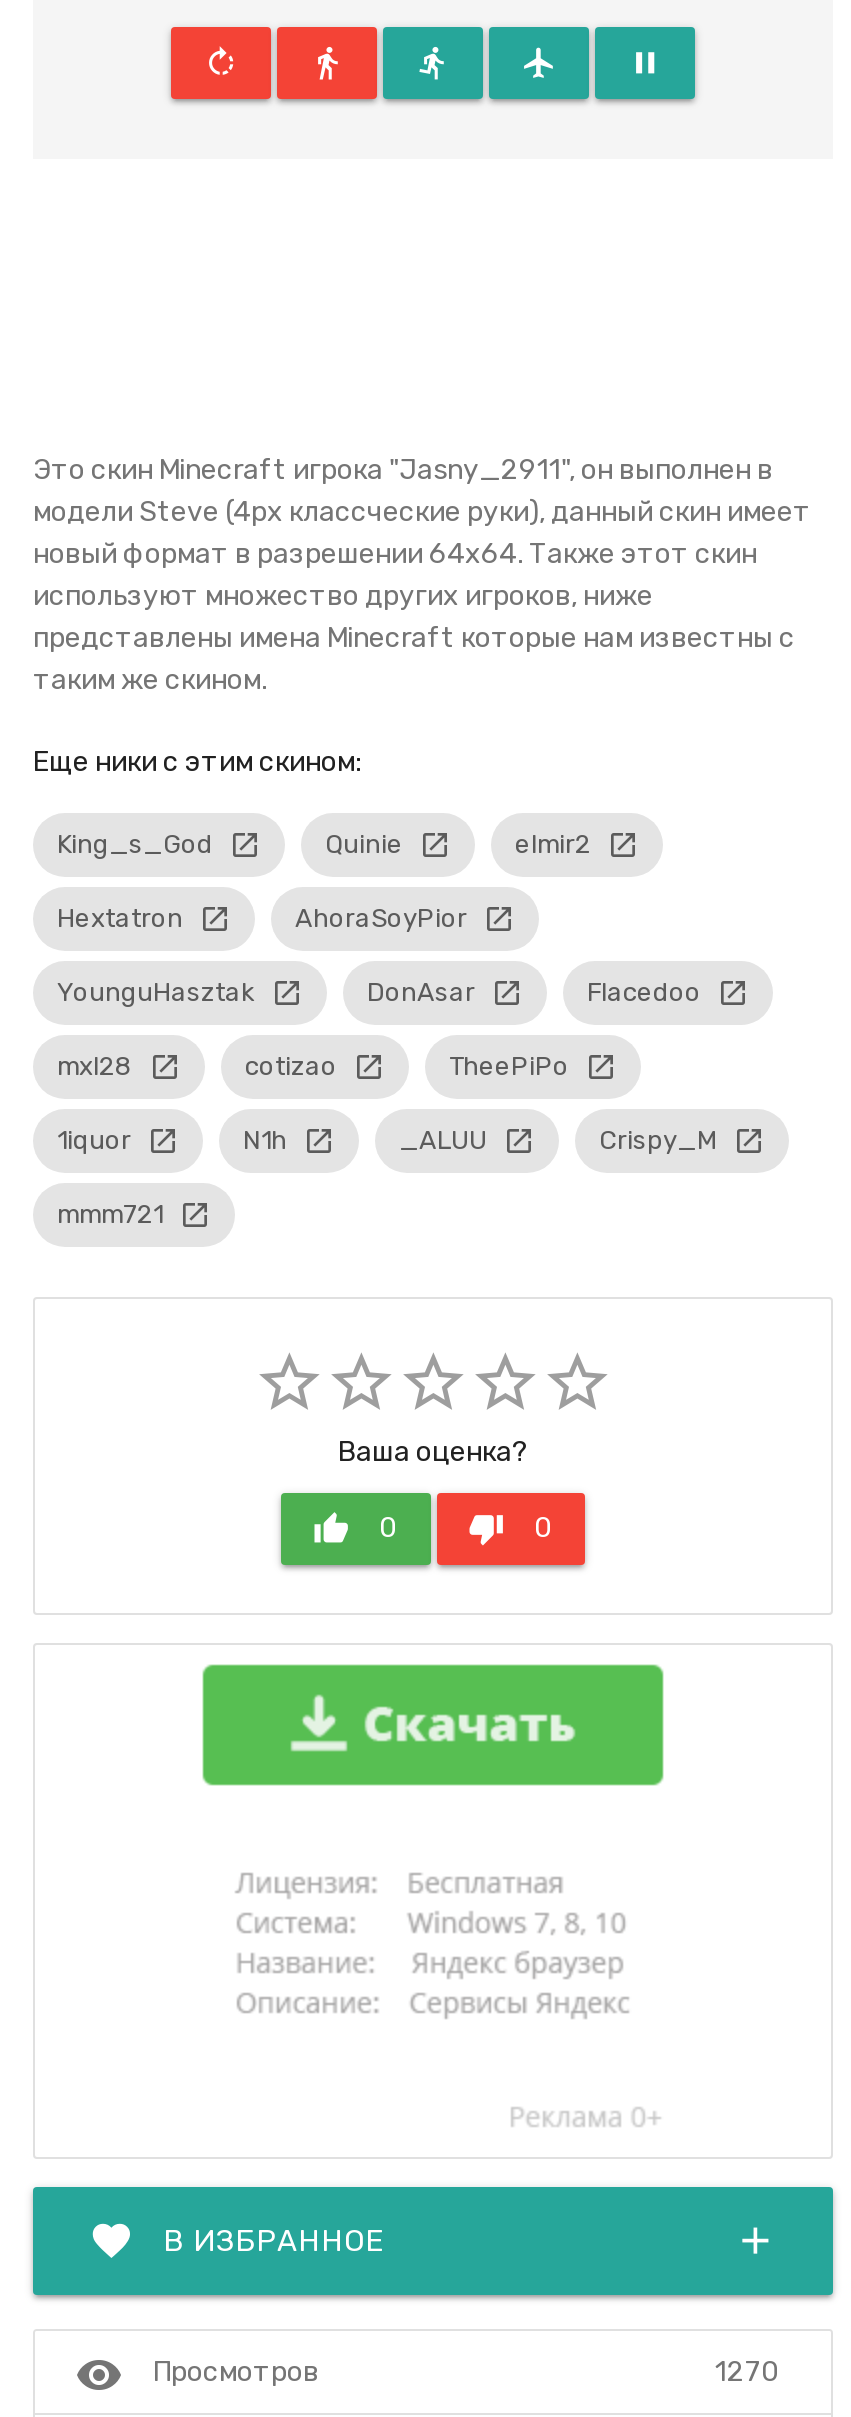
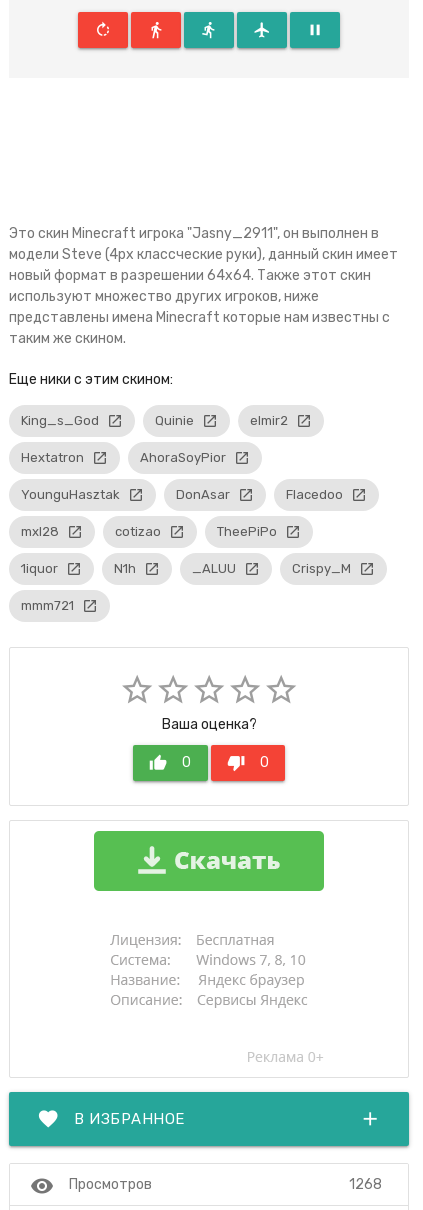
[715,2354,779,2388] 1270 -> [349,1175,382,1192] 1268

